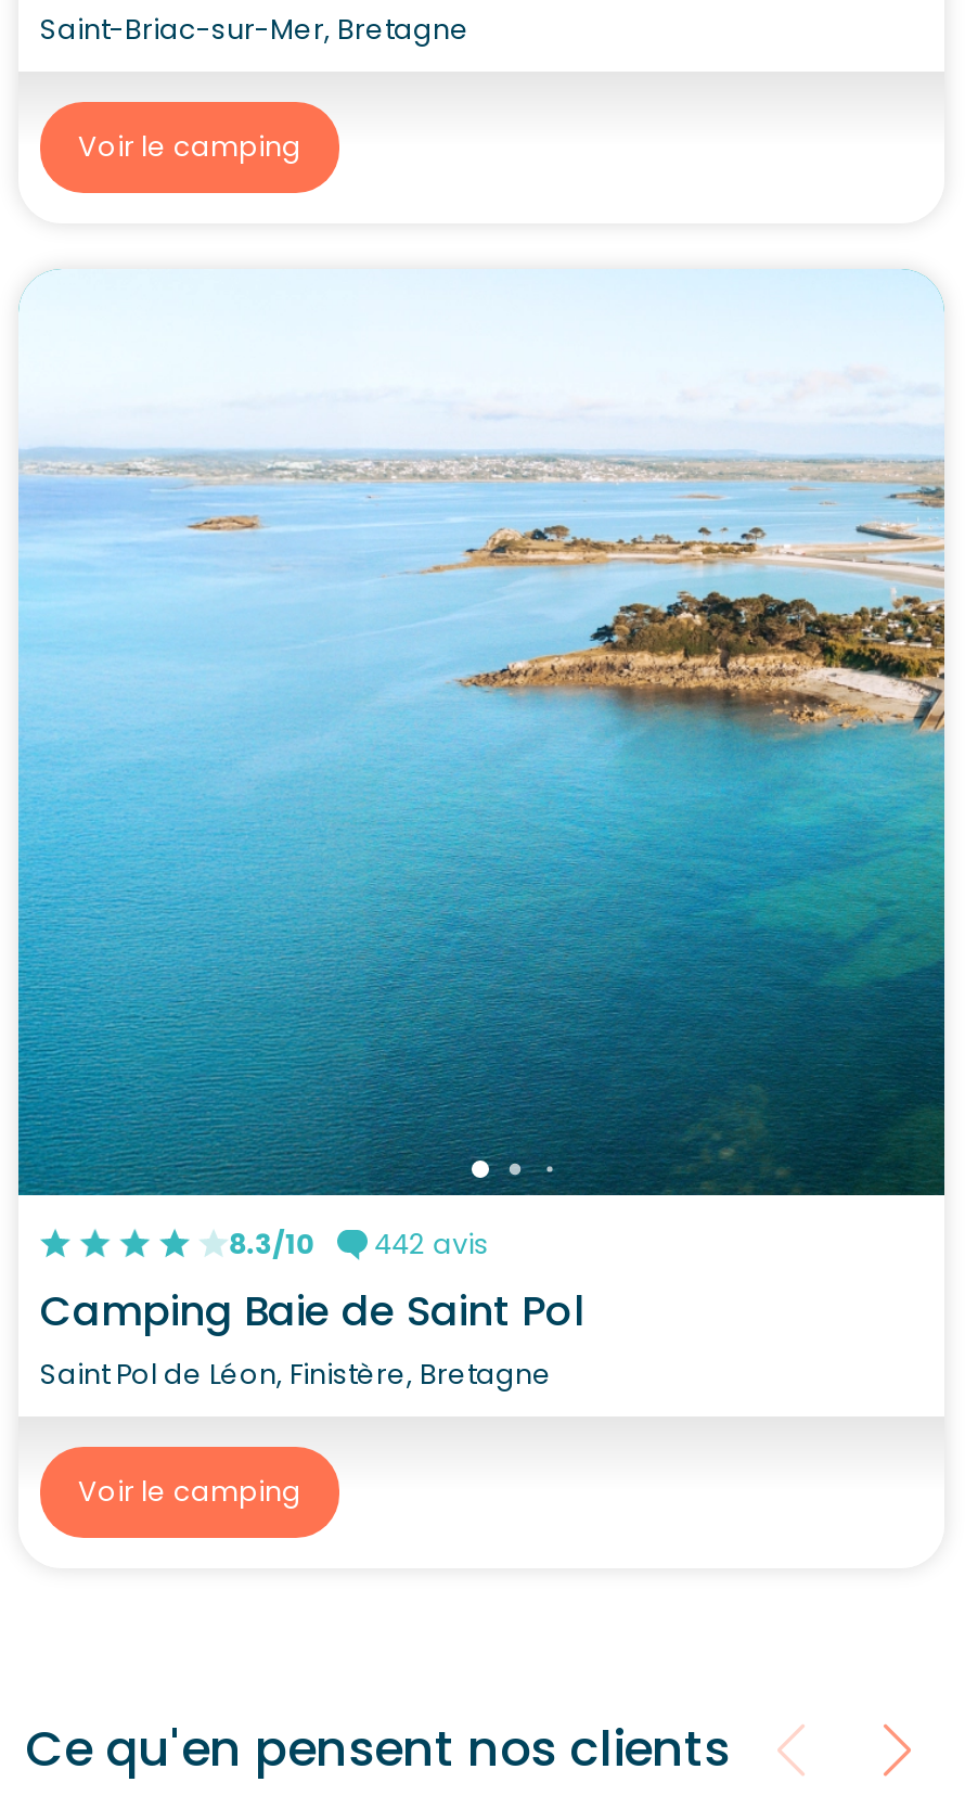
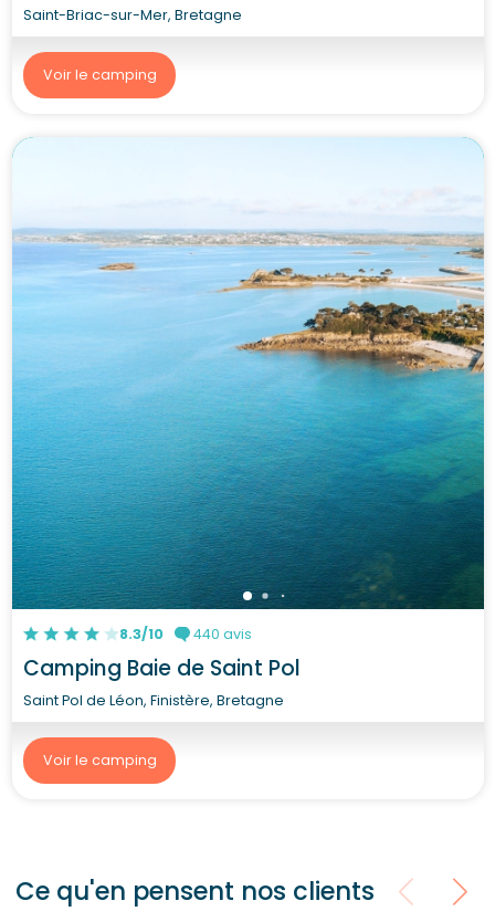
[229,1224,489,1261] 8.3/10 442 avis -> [119,624,252,643] 8.3/10 440 avis

